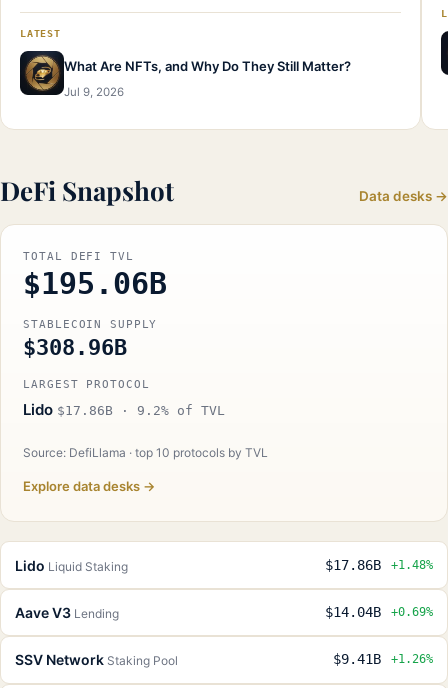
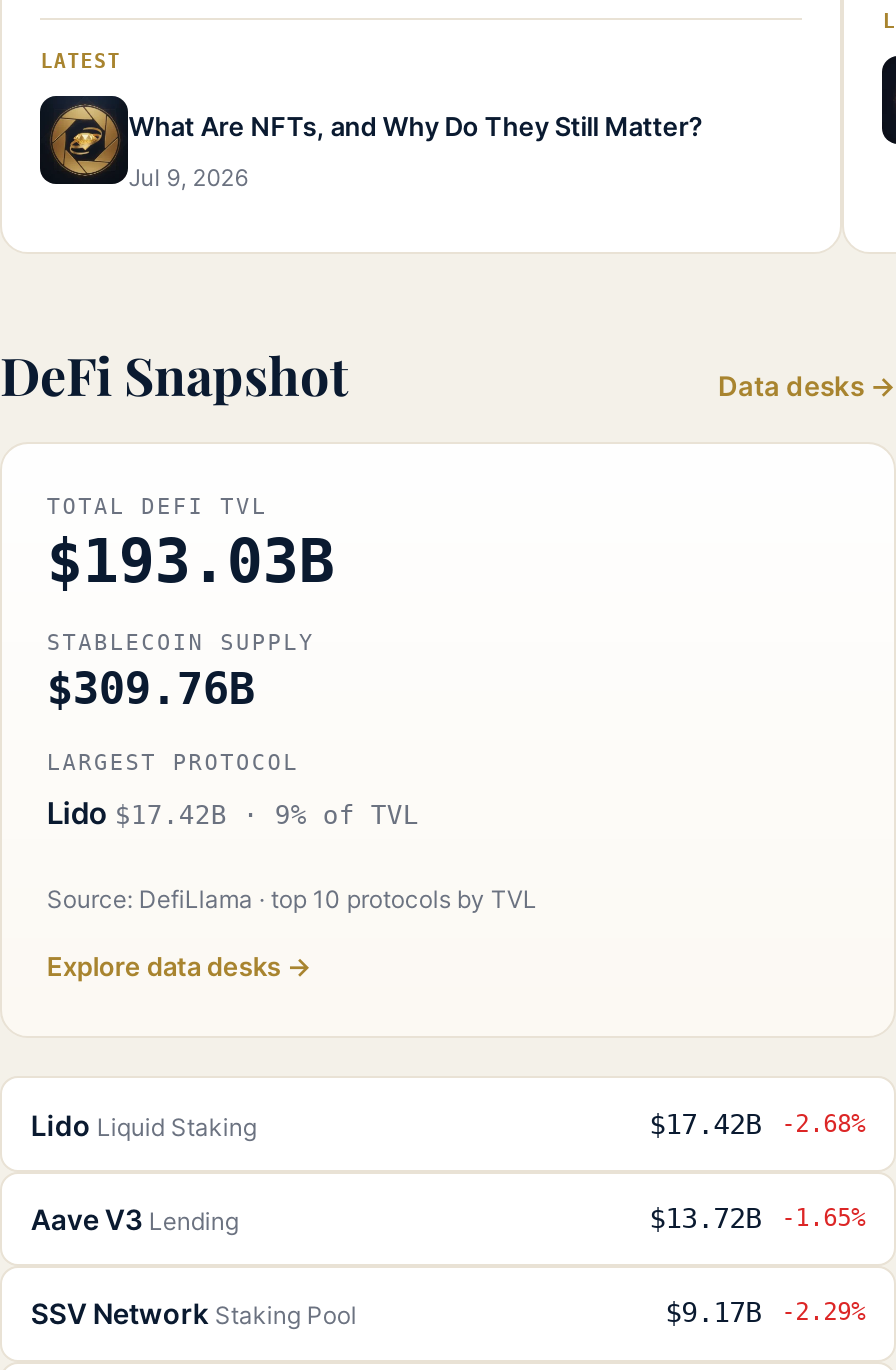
[23,266,167,301] $195.06B -> [47,527,335,597] $193.03B
[23,335,127,360] $308.96B -> [47,665,255,715] $309.76B
[23,400,225,419] Lido $17.86B · 9.2% of TVL -> [47,794,419,832] Lido $17.42B · 9% of TVL
[325,557,433,573] $17.86B | +1.48% -> [649,1107,865,1139] $17.42B | -2.68%
[325,604,433,620] $14.04B | +0.69% -> [649,1202,865,1234] $13.72B | -1.65%
[333,651,433,667] $9.41B | +1.26% -> [665,1297,865,1329] $9.17B | -2.29%

